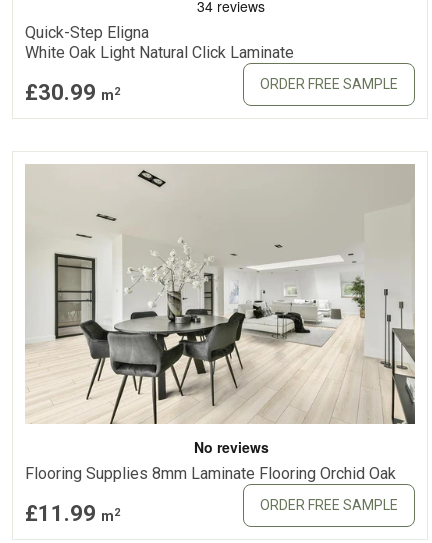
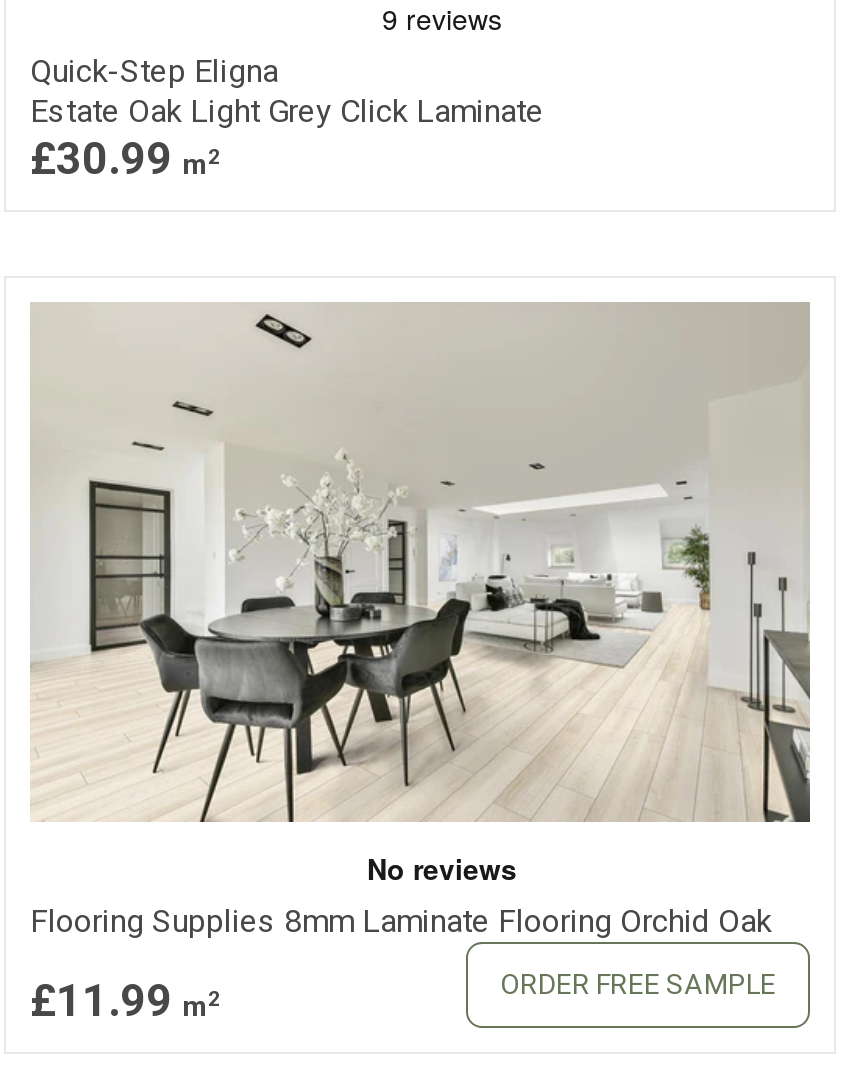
[25,43,294,62] White Oak Light Natural Click Laminate -> [30,92,544,130] Estate Oak Light Grey Click Laminate
[260,76,398,92] ORDER FREE SAMPLE -> none

